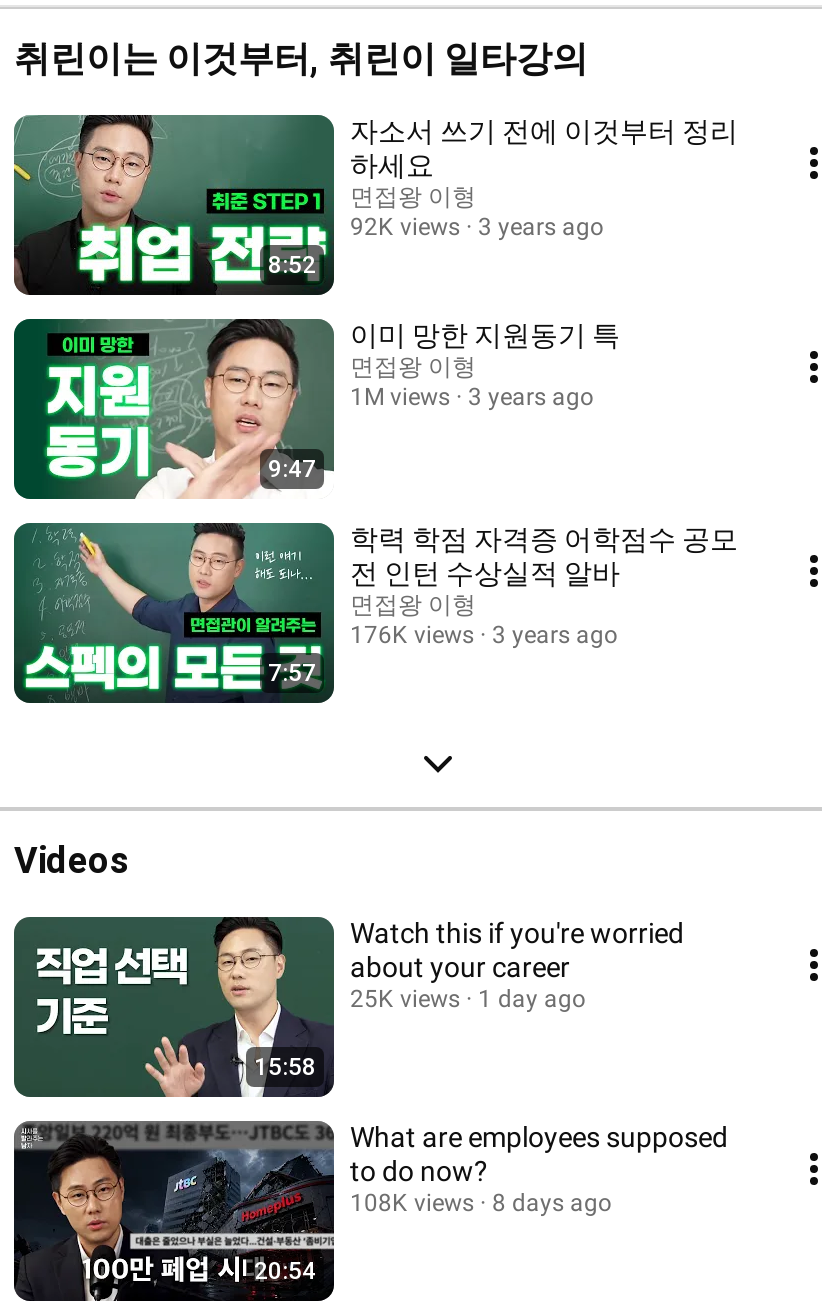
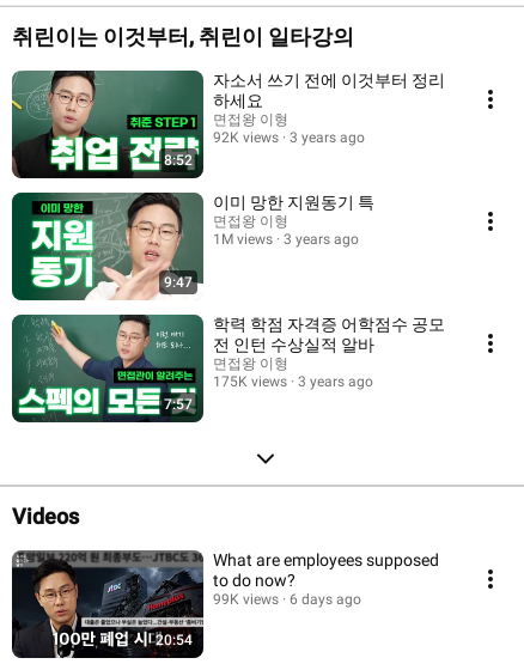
[350,621,618,649] 176K views 3 years ago -> [213,373,373,390] 175K views 3 years ago
[14,917,332,1099] [image] | 15:58 -> none
[350,917,684,1013] Watch this if you're worried | about your career | 25K views | 1 day ago -> none
[350,1189,474,1217] 108K views -> [213,591,279,608] 99K views
[492,1189,612,1217] 8 days ago -> [290,591,361,608] 6 days ago

